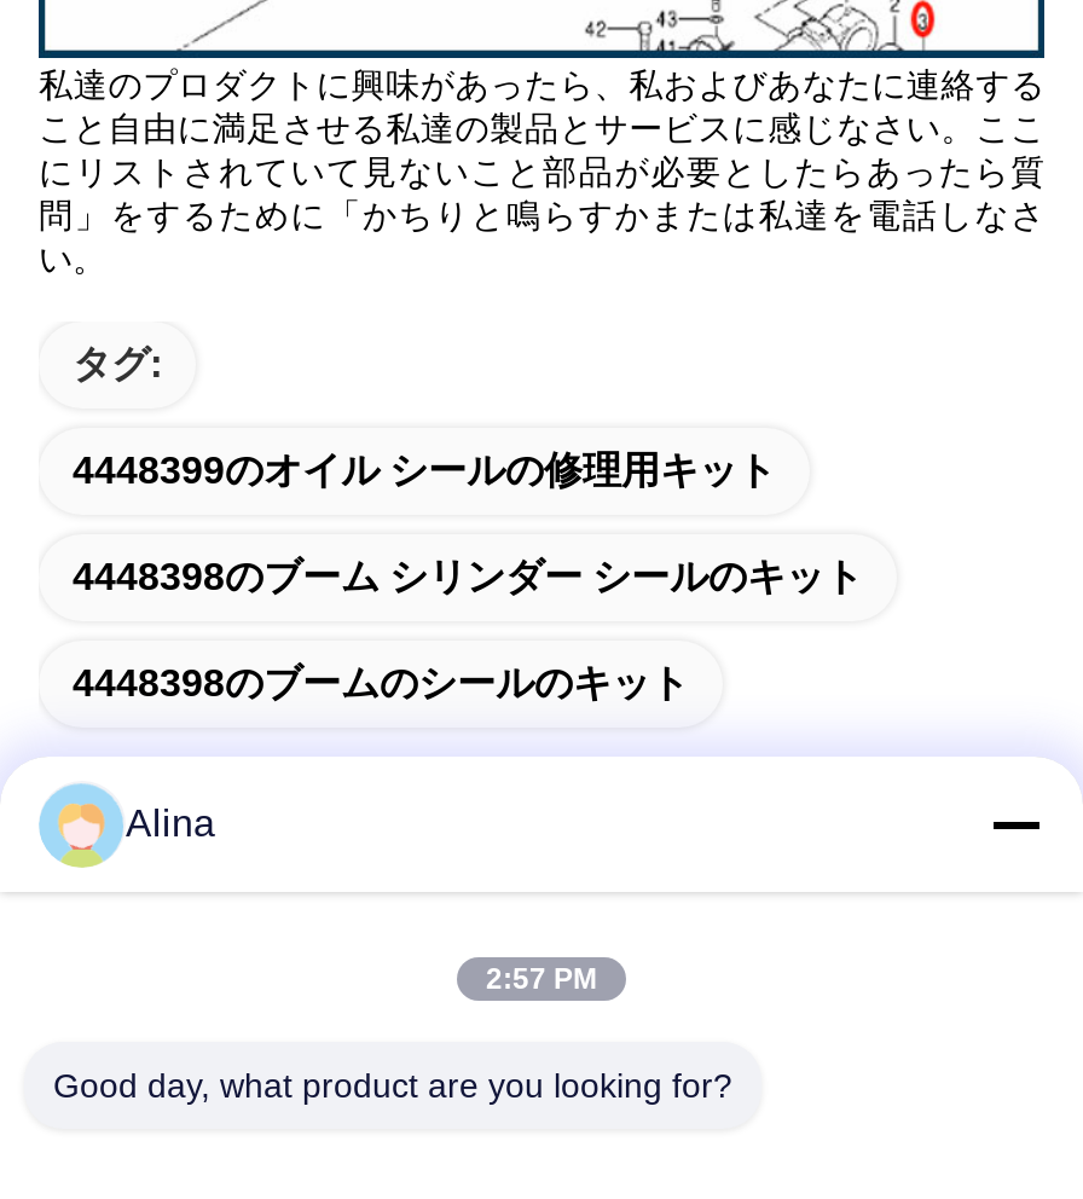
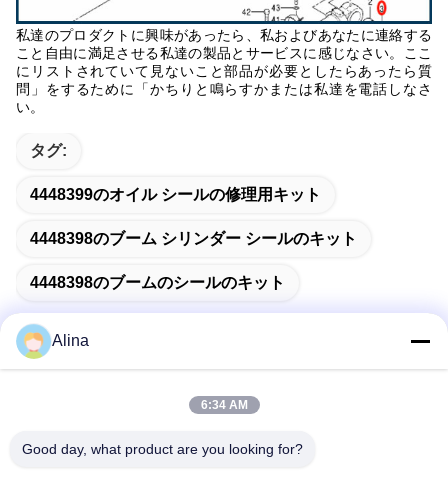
[486,962,597,996] 2:57 PM -> [200,398,247,412] 6:34 AM

